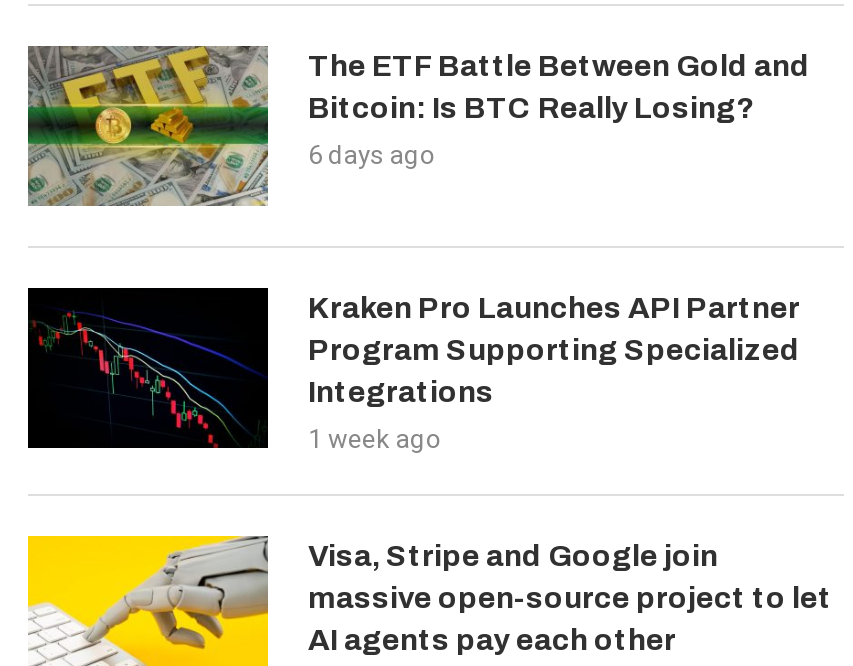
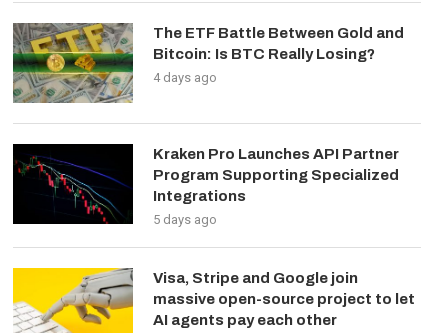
[308,141,436,171] 6 days ago -> [153,70,217,85] 4 days ago
[308,425,442,455] 1 week ago -> [153,212,217,227] 5 days ago

